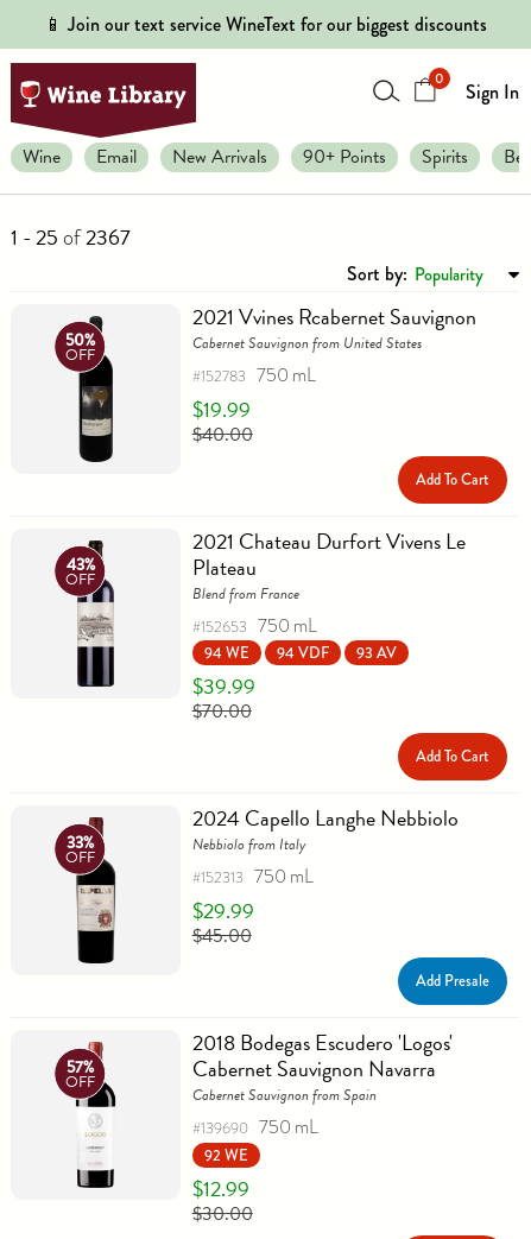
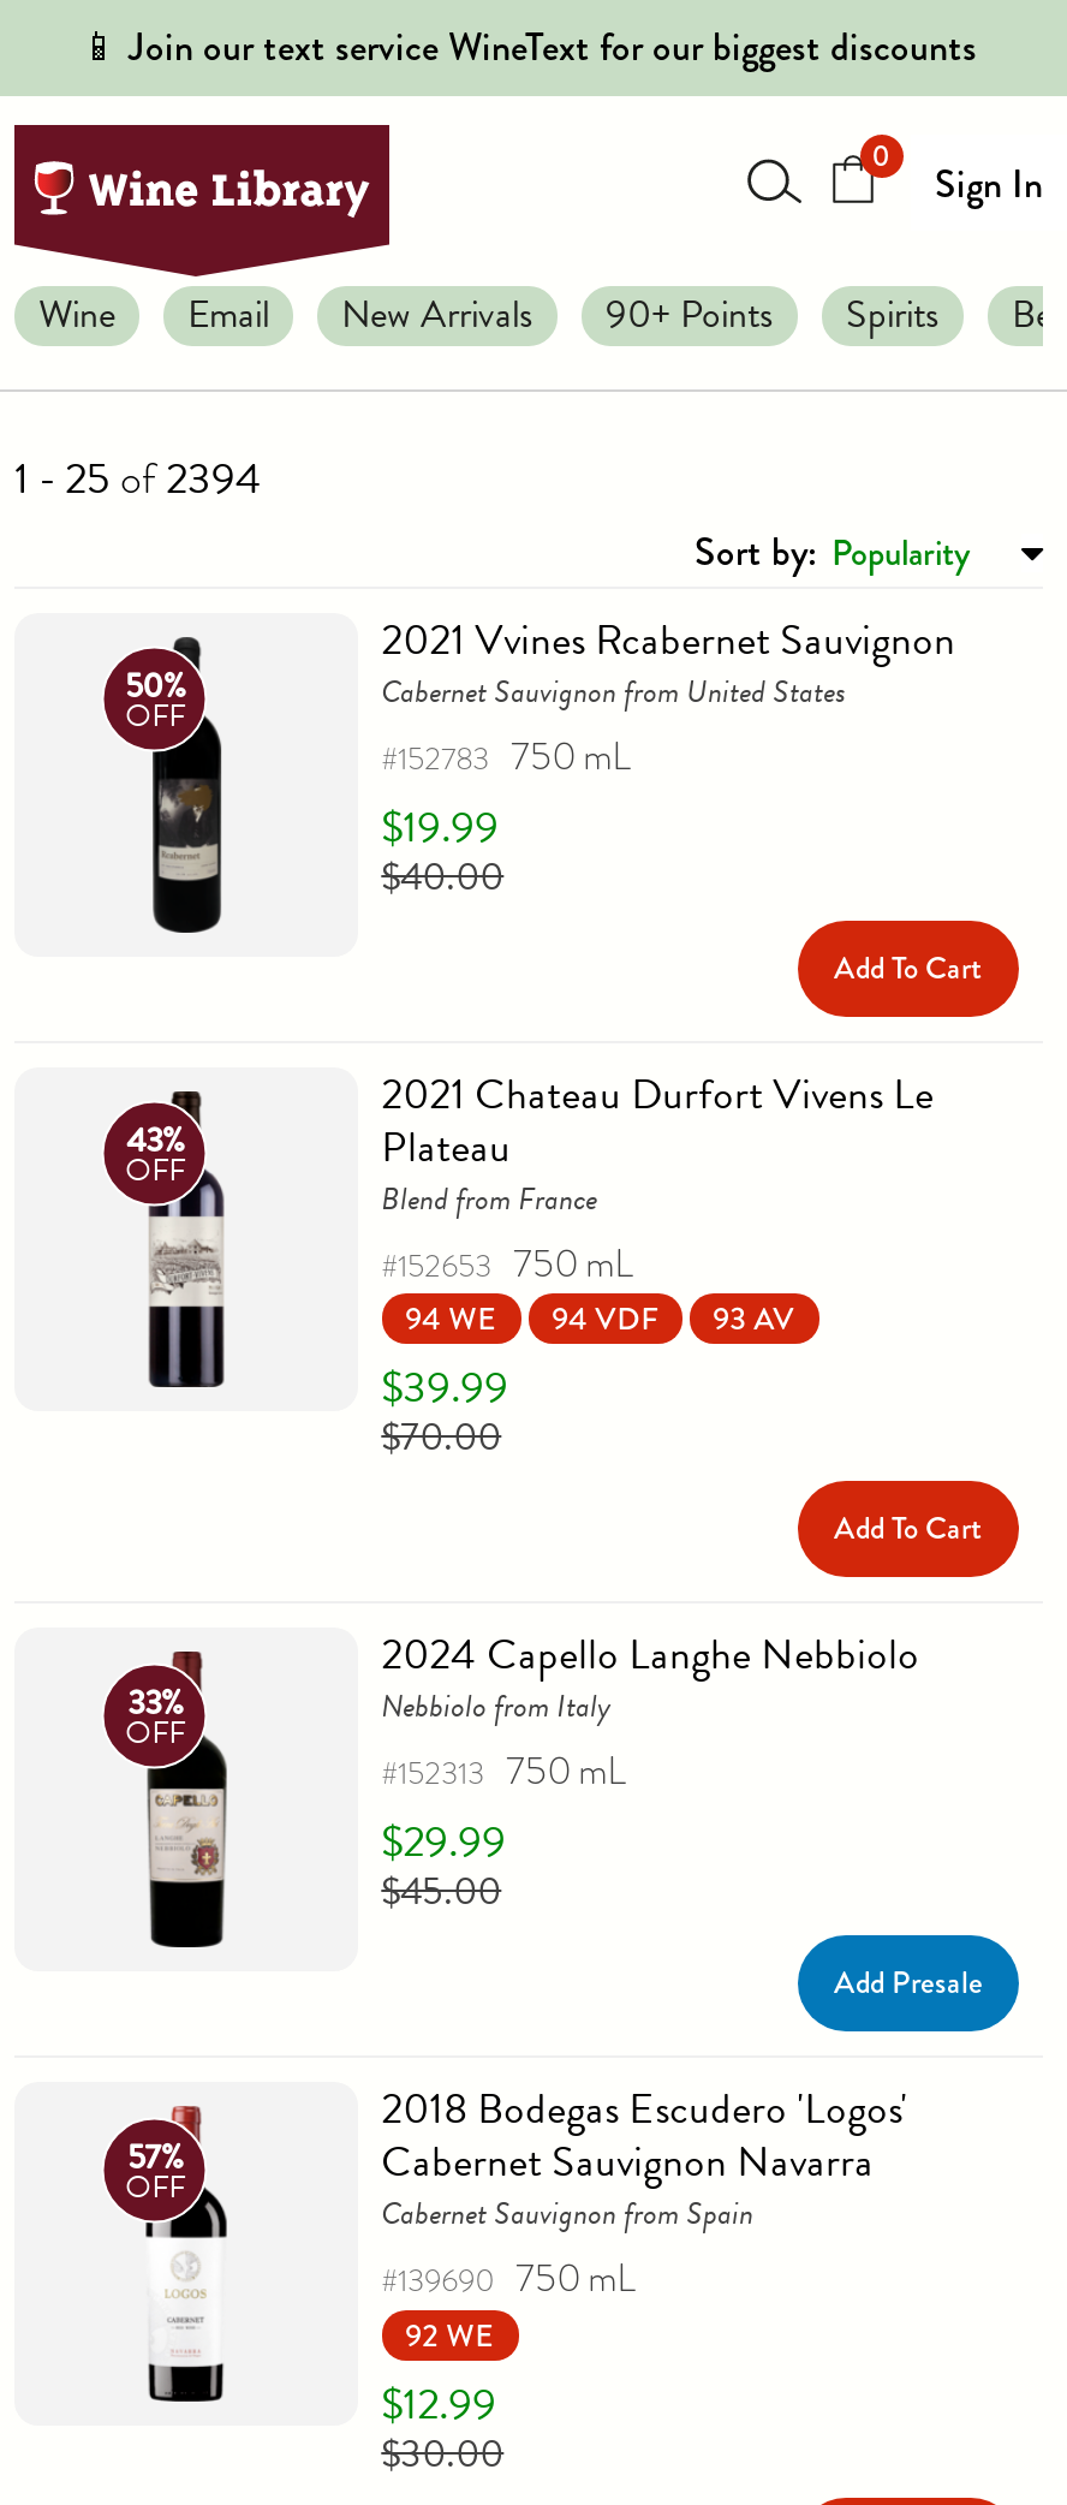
[11,221,131,253] 1 - 25 of2367 -> [14,445,262,510] 1 - 25 of2394

